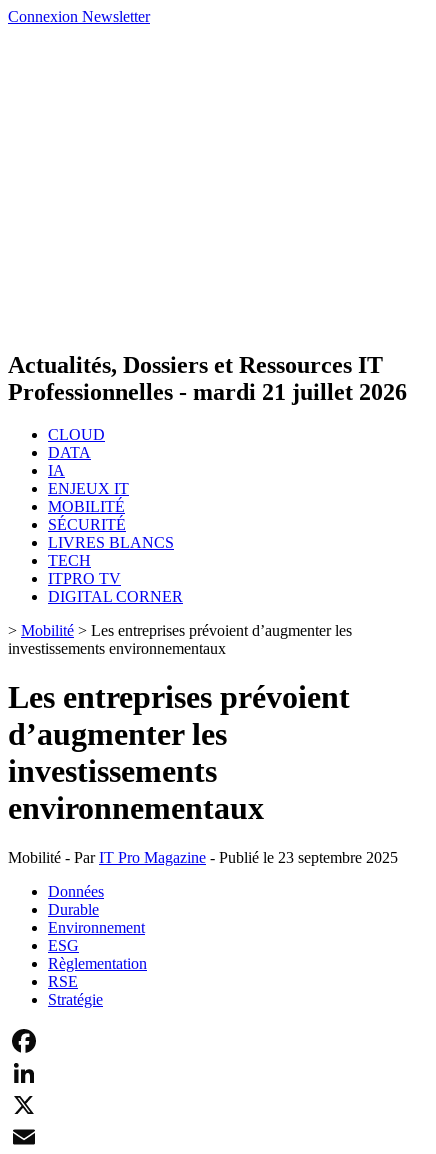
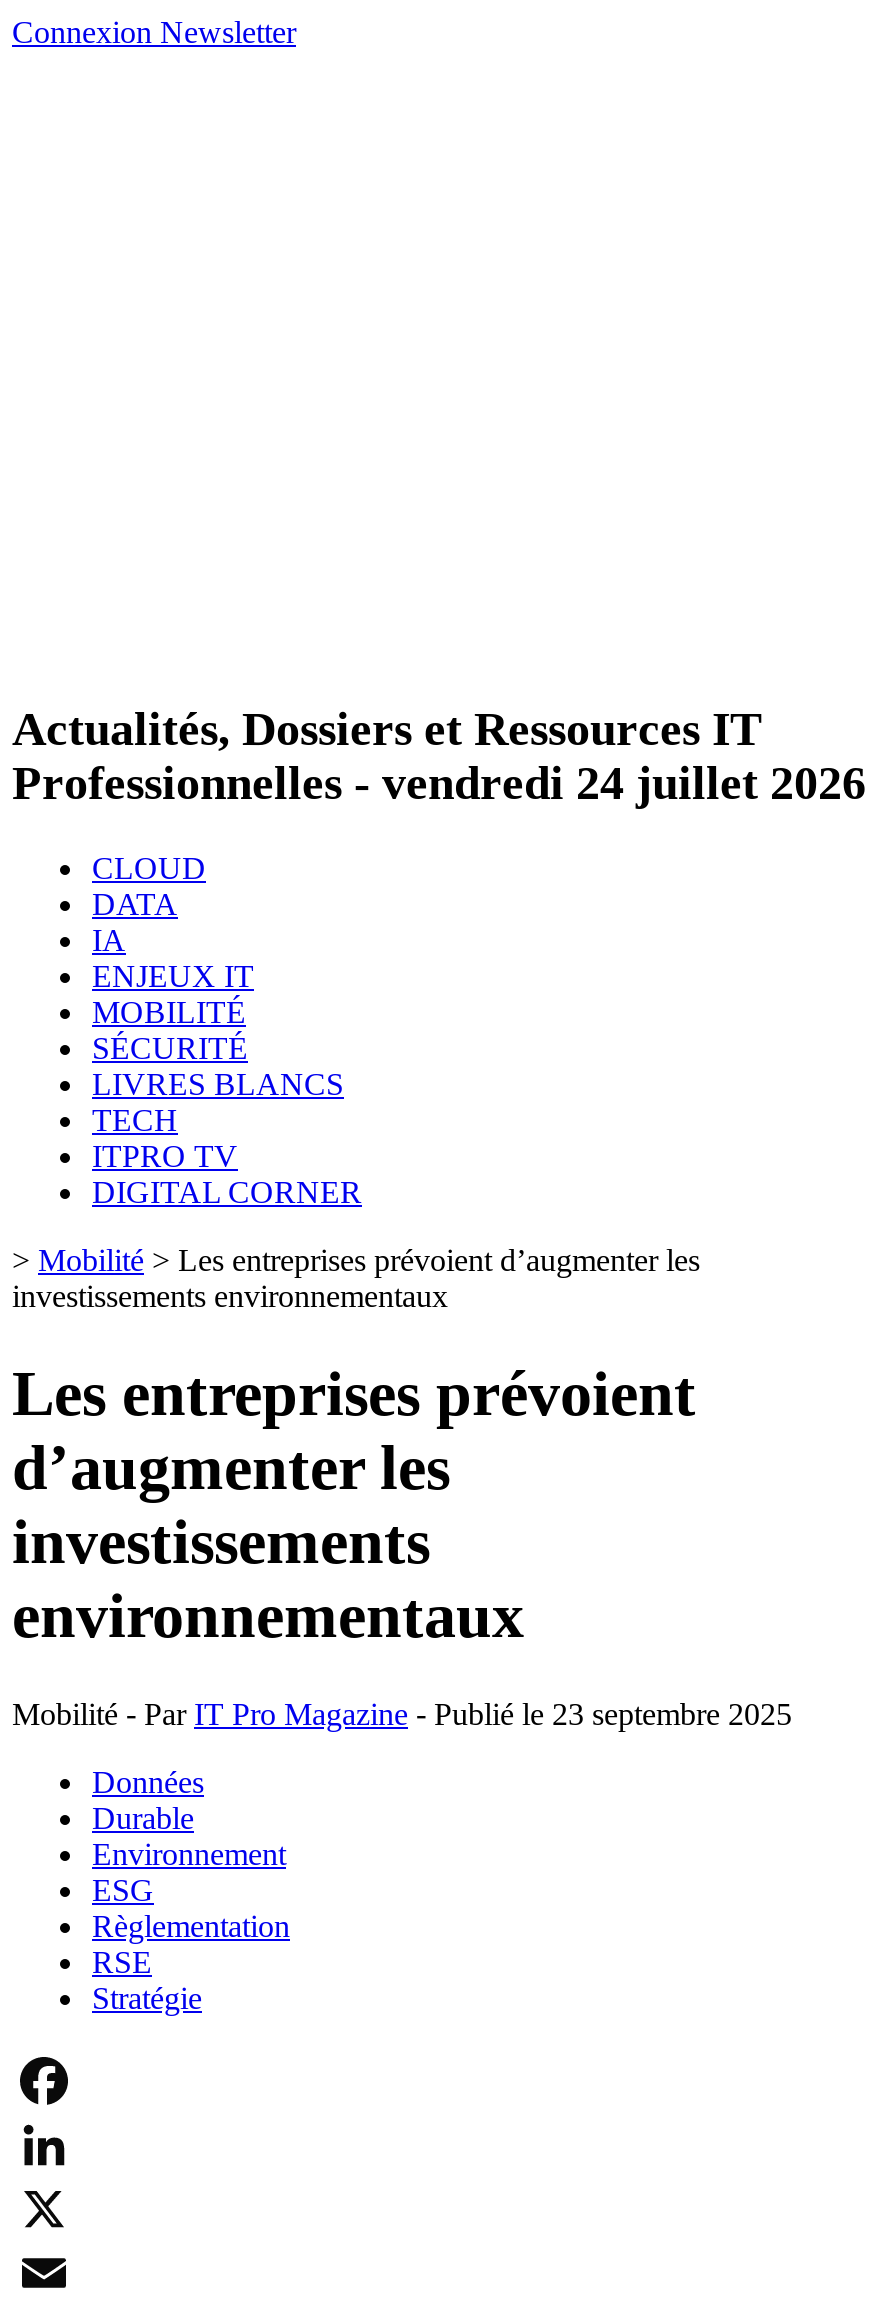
[8,379,407,405] Professionnelles - mardi 21 juillet 2026 -> [12,757,866,809] Professionnelles - vendredi 24 juillet 2026

